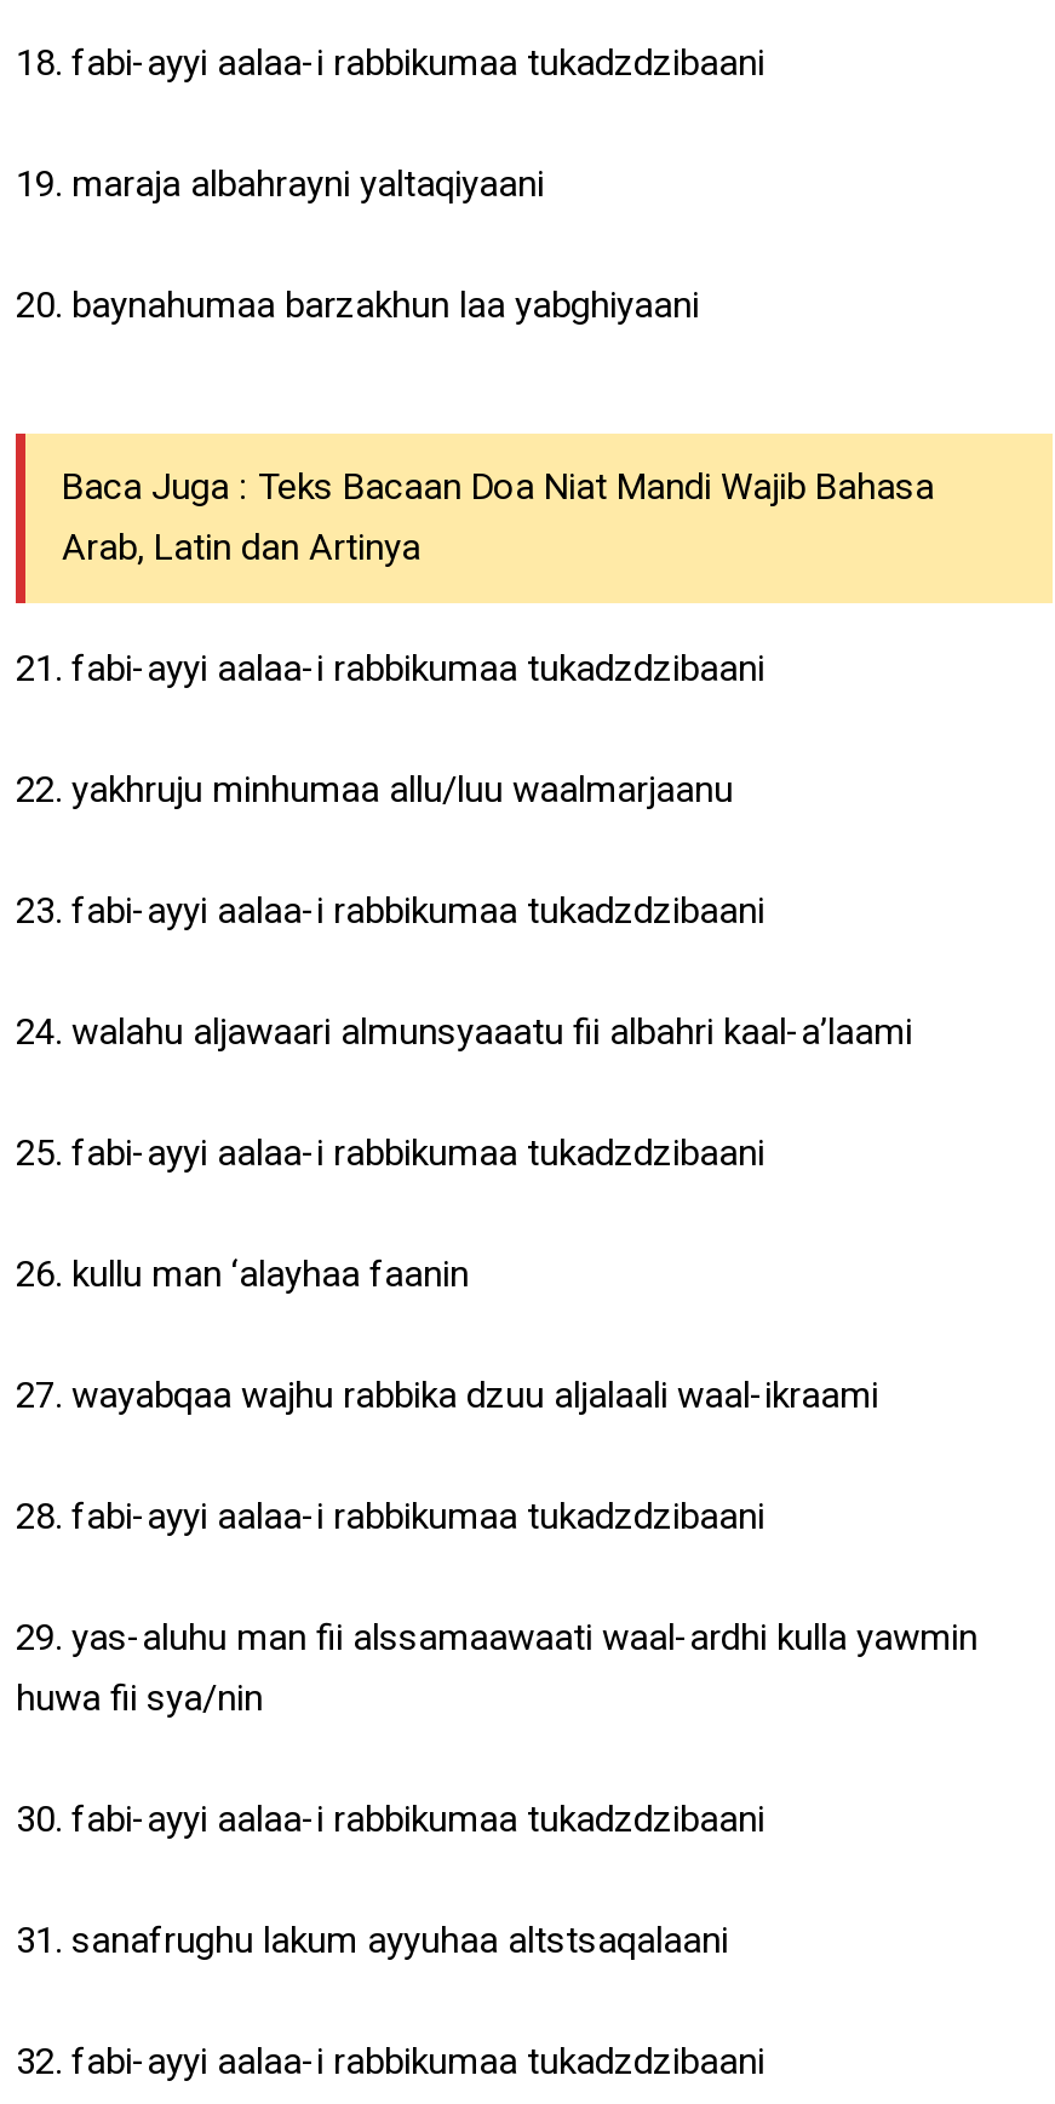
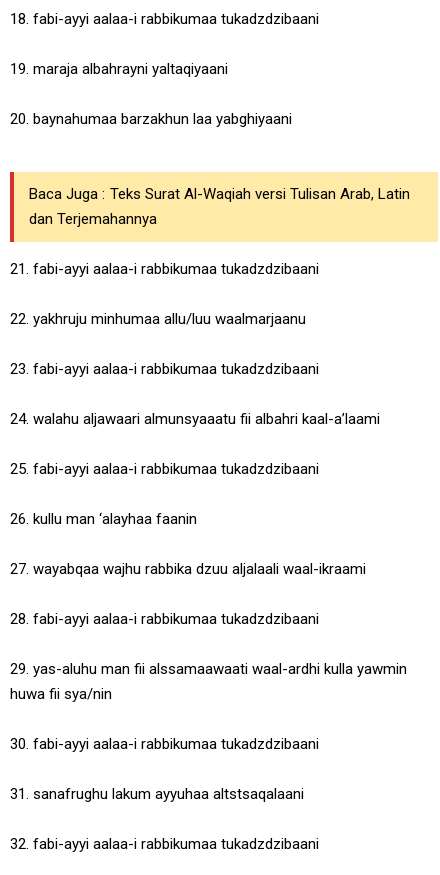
[62,465,934,569] Baca Juga : Teks Bacaan Doa Niat Mandi Wajib Bahasa | Arab, Latin dan Artinya -> [29,185,410,228] Baca Juga : Teks Surat Al-Waqiah versi Tulisan Arab, Latin | dan Terjemahannya

